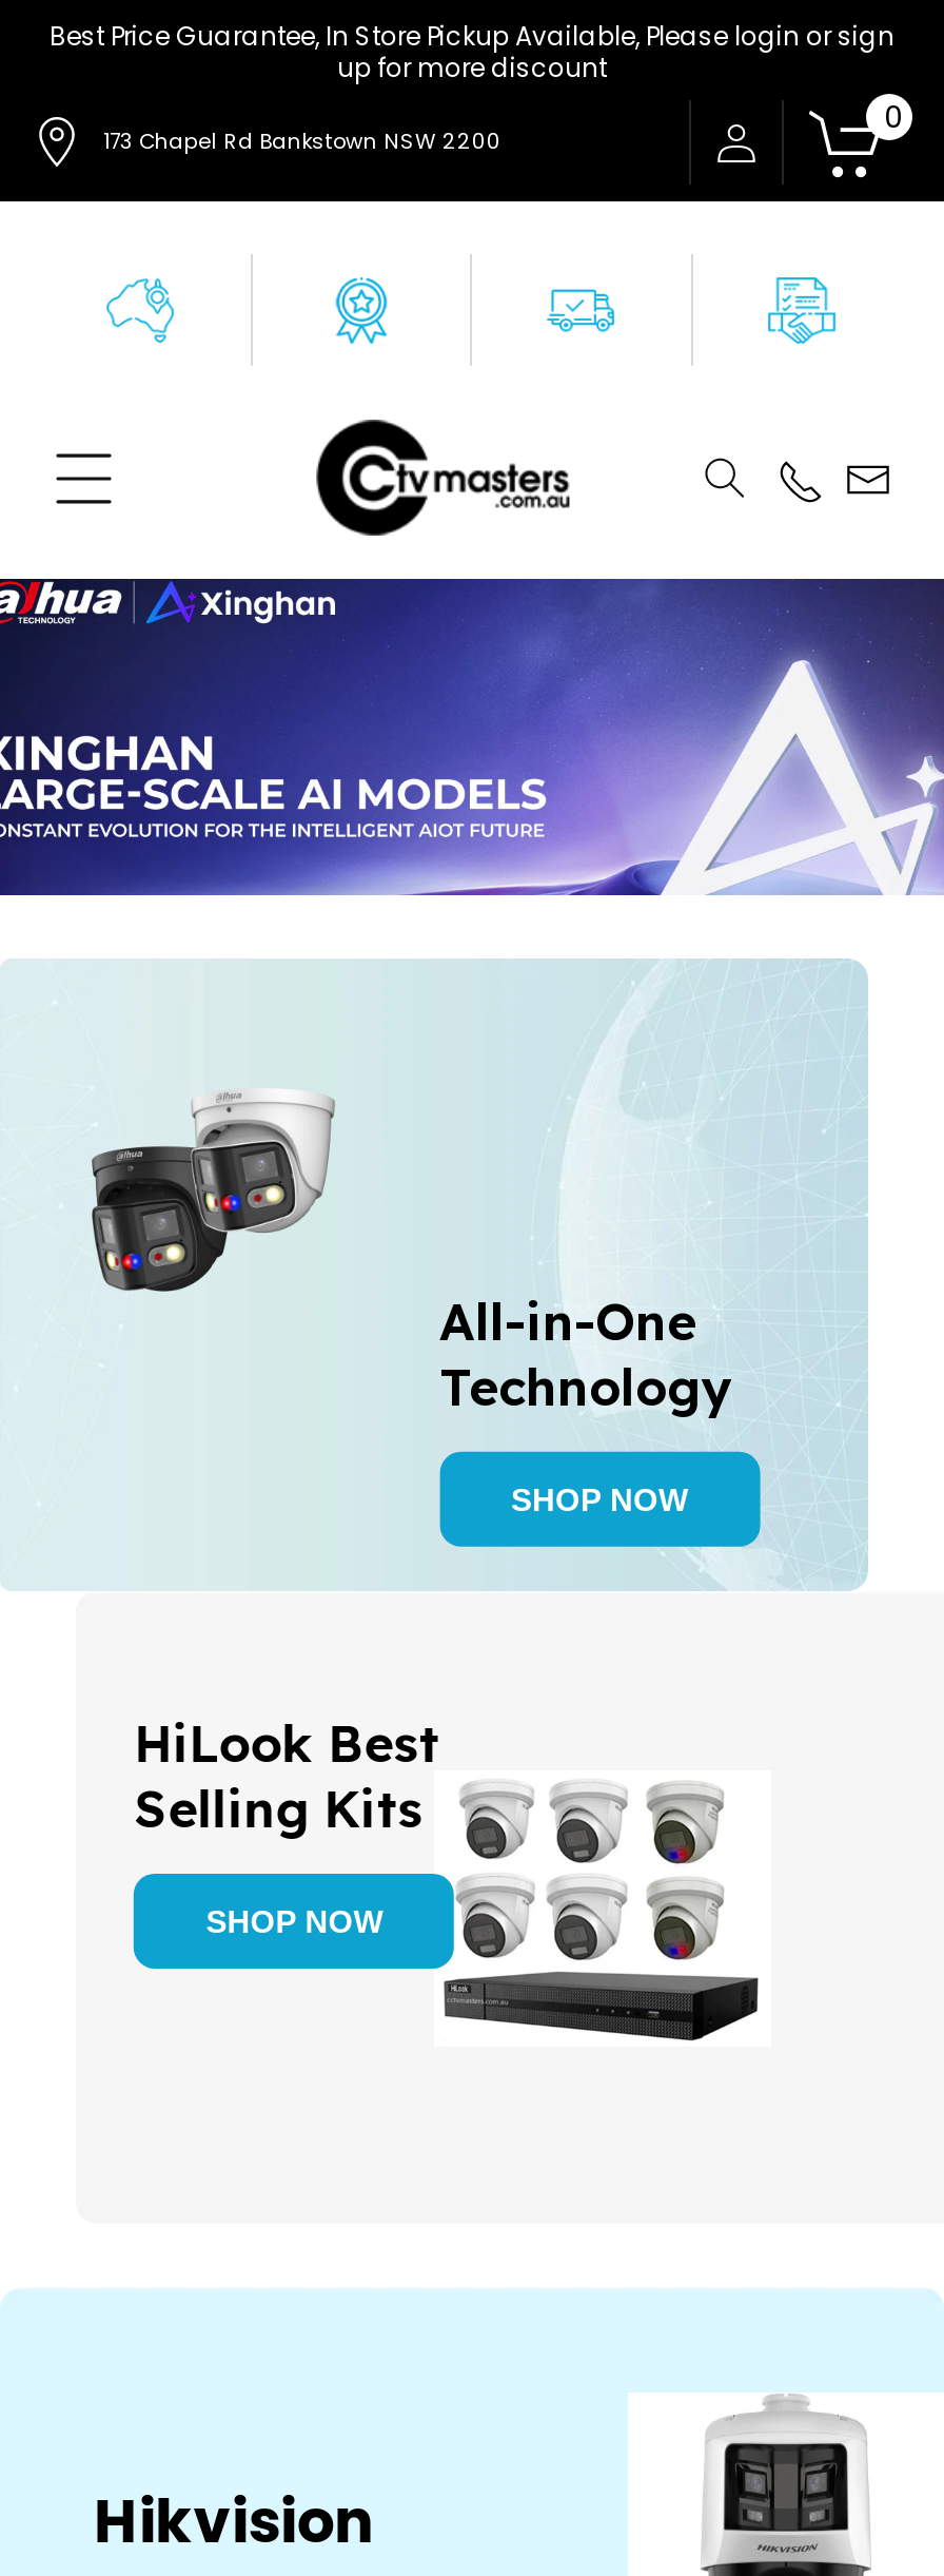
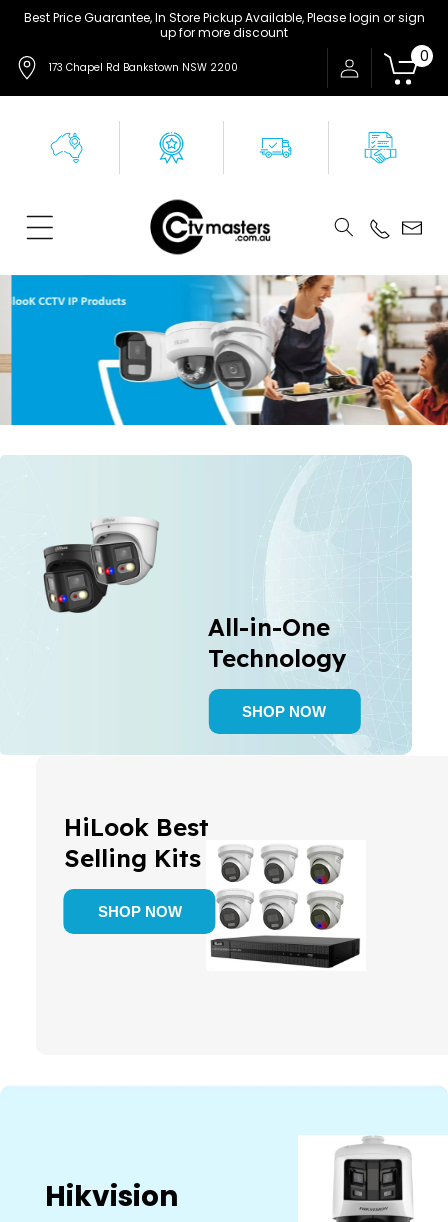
[6,577,938,897] [image] -> [3,274,445,426] [image]

